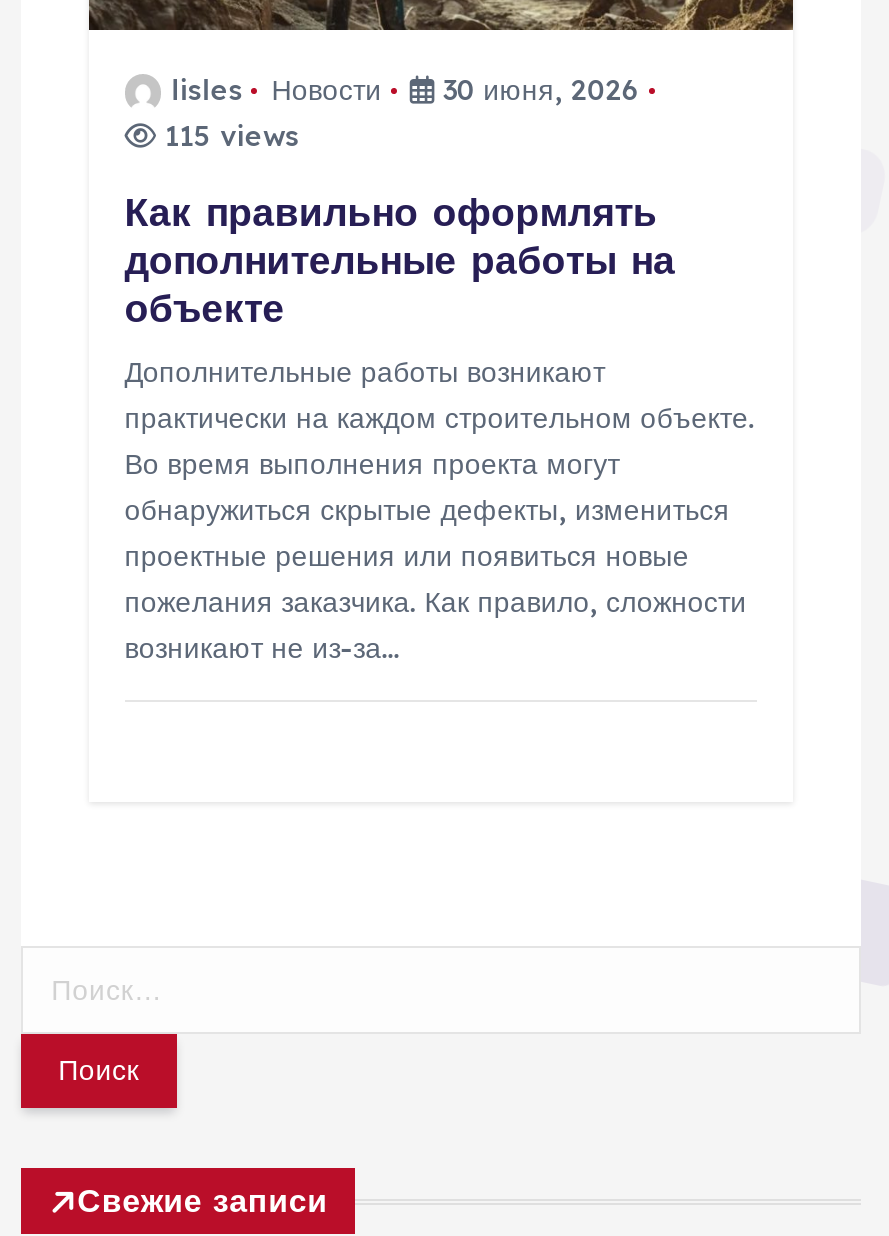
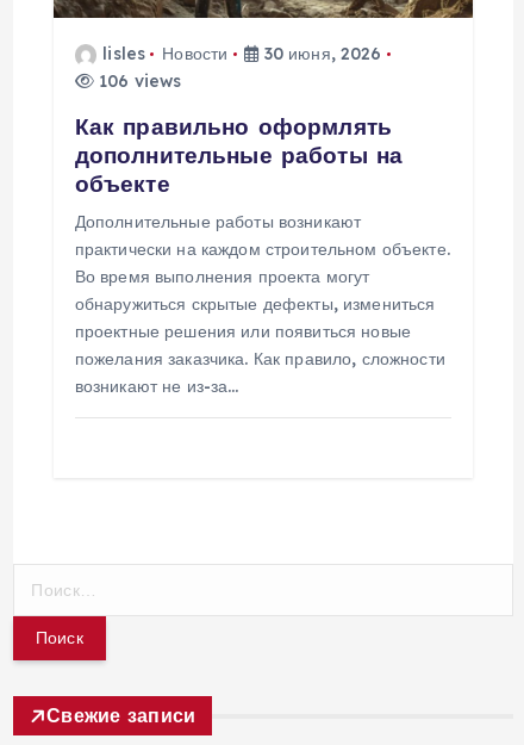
[157,118,300,154] 115 views -> [94,70,181,92] 106 views

